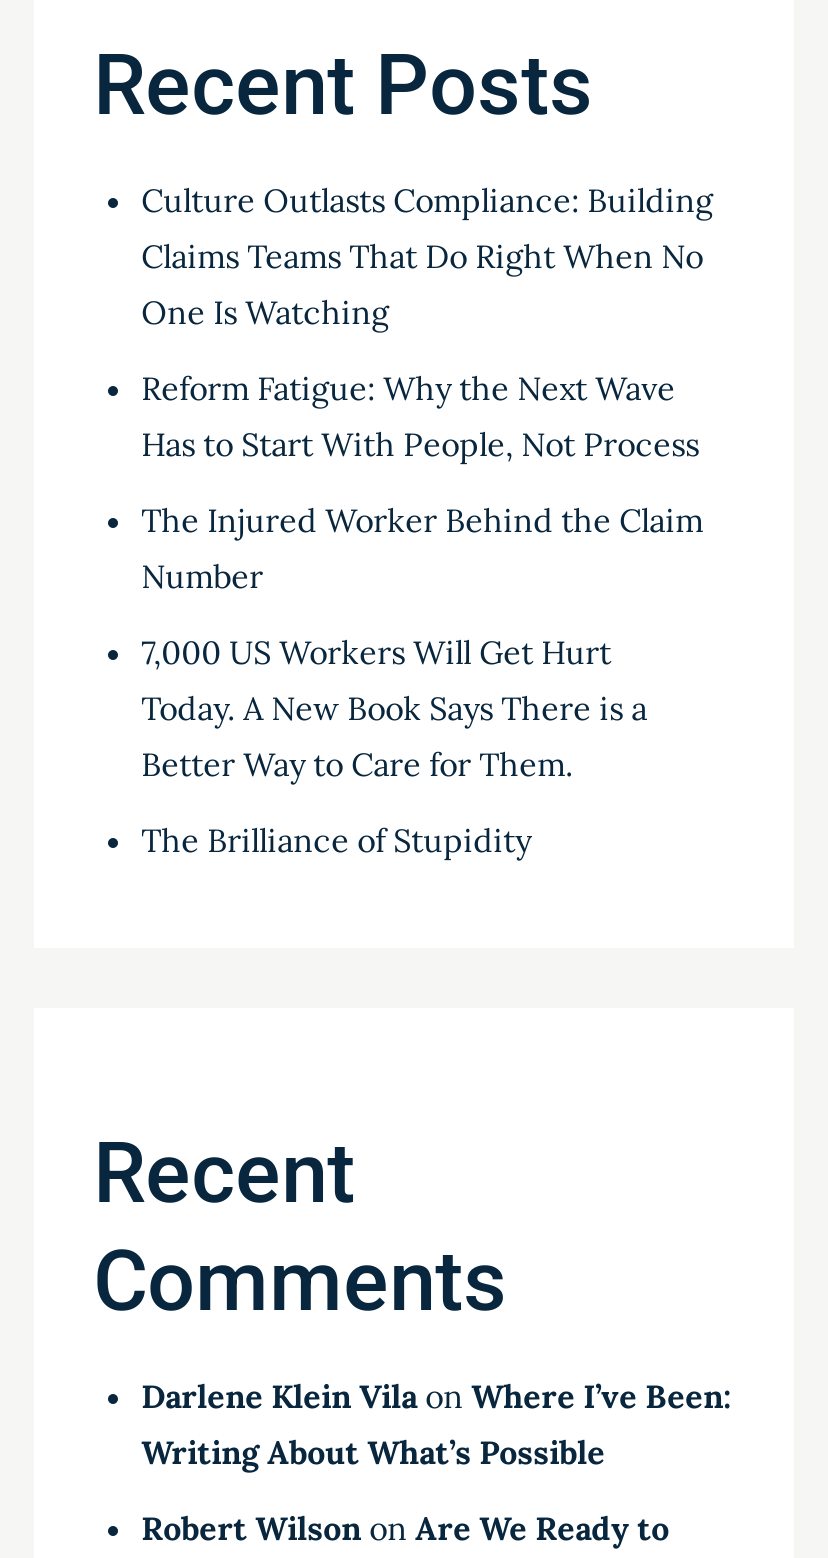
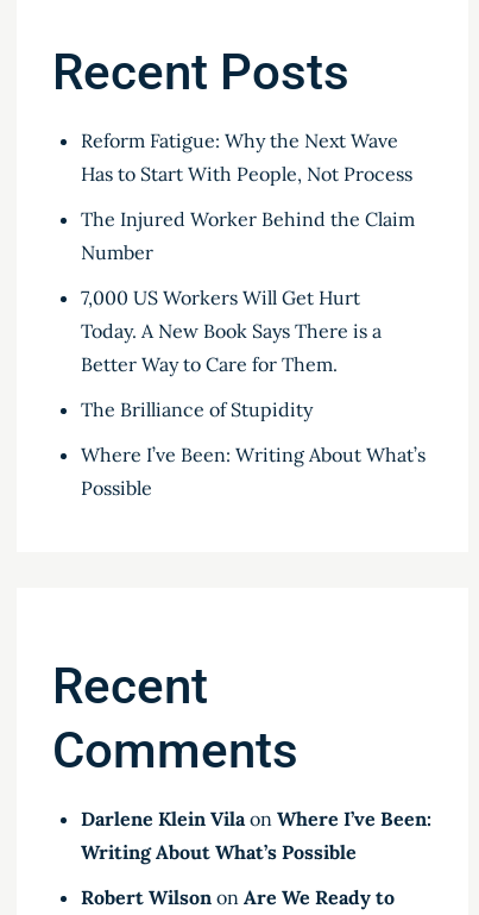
[141,180,713,332] Culture Outlasts Compliance: Building | Claims Teams That Do Right When No | One Is Watching -> none
moved [141,368,703,860] -> [80,129,414,421]: Reform Fatigue: Why the Next Wave | Has to Start With People, Not Process | The Injured Worker Behind the Claim | Number | 7,000 US Workers Will Get Hurt | Today. A New Book Says There is a | Better Way to Care for Them. | The Brilliance of Stupidity
none -> [80,443,425,500] Where I’ve Been: Writing About What’s | Possible

